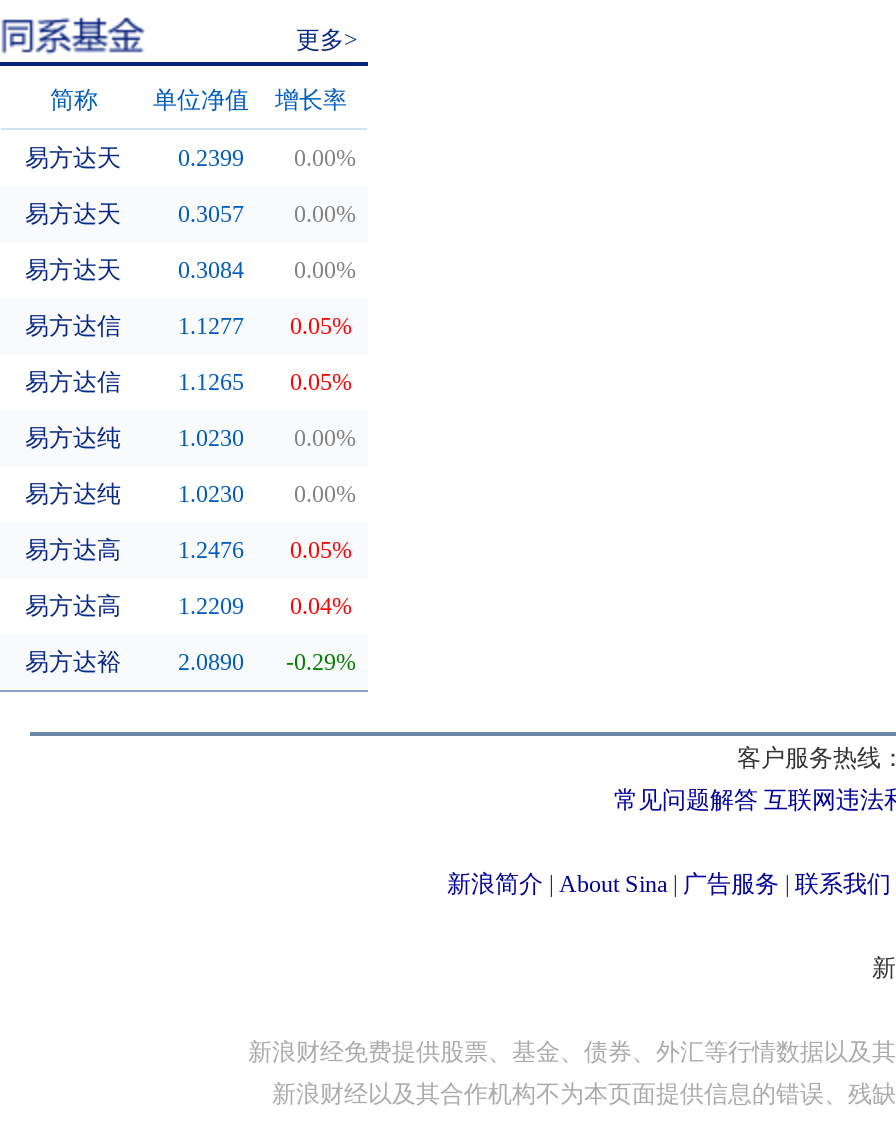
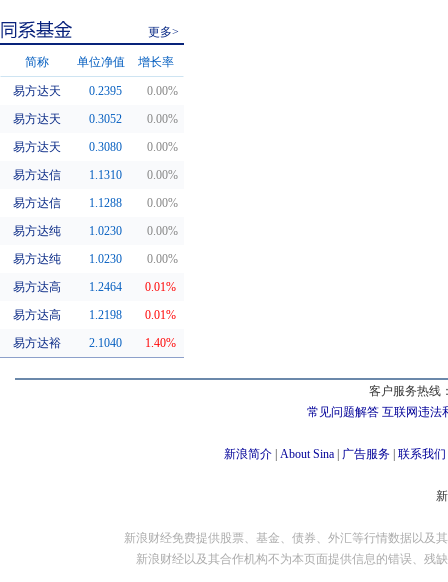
[178,144,356,172] 0.2399 0.00% -> [89,84,178,98] 0.2395 0.00%
[178,200,356,228] 0.3057 0.00% -> [89,112,178,126] 0.3052 0.00%
[178,256,356,284] 0.3084 0.00% -> [89,140,178,154] 0.3080 0.00%
[178,312,244,340] 1.1277 -> [89,168,122,182] 1.1310
[290,312,352,340] 0.05% -> [147,168,178,182] 0.00%
[178,368,244,396] 1.1265 -> [89,196,122,210] 1.1288
[290,368,352,396] 0.05% -> [147,196,178,210] 0.00%
[178,536,244,564] 1.2476 -> [89,280,122,294] 1.2464
[290,536,352,564] 0.05% -> [145,280,176,294] 0.01%
[178,592,244,620] 1.2209 -> [89,308,122,322] 1.2198
[290,592,352,620] 0.04% -> [145,308,176,322] 0.01%
[178,648,244,676] 2.0890 -> [89,336,122,350] 2.1040
[286,648,356,676] -0.29% -> [145,336,176,350] 1.40%

